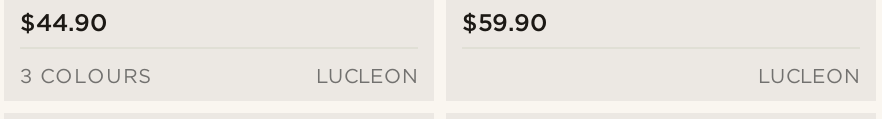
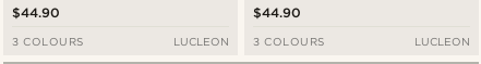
[462,7,548,37] $59.90 -> [253,4,325,47] $44.90 | 3 COLOURS

